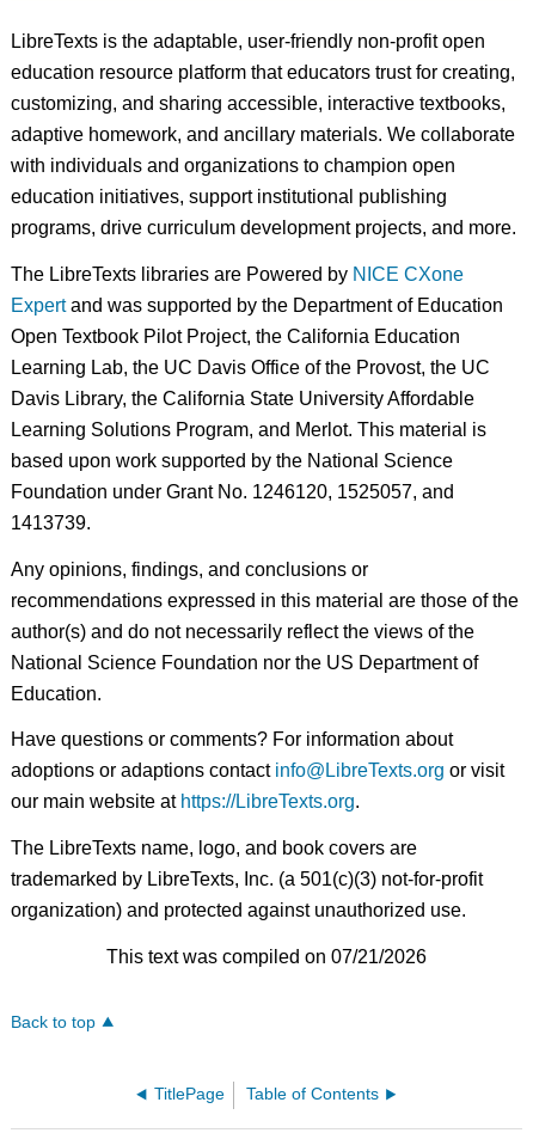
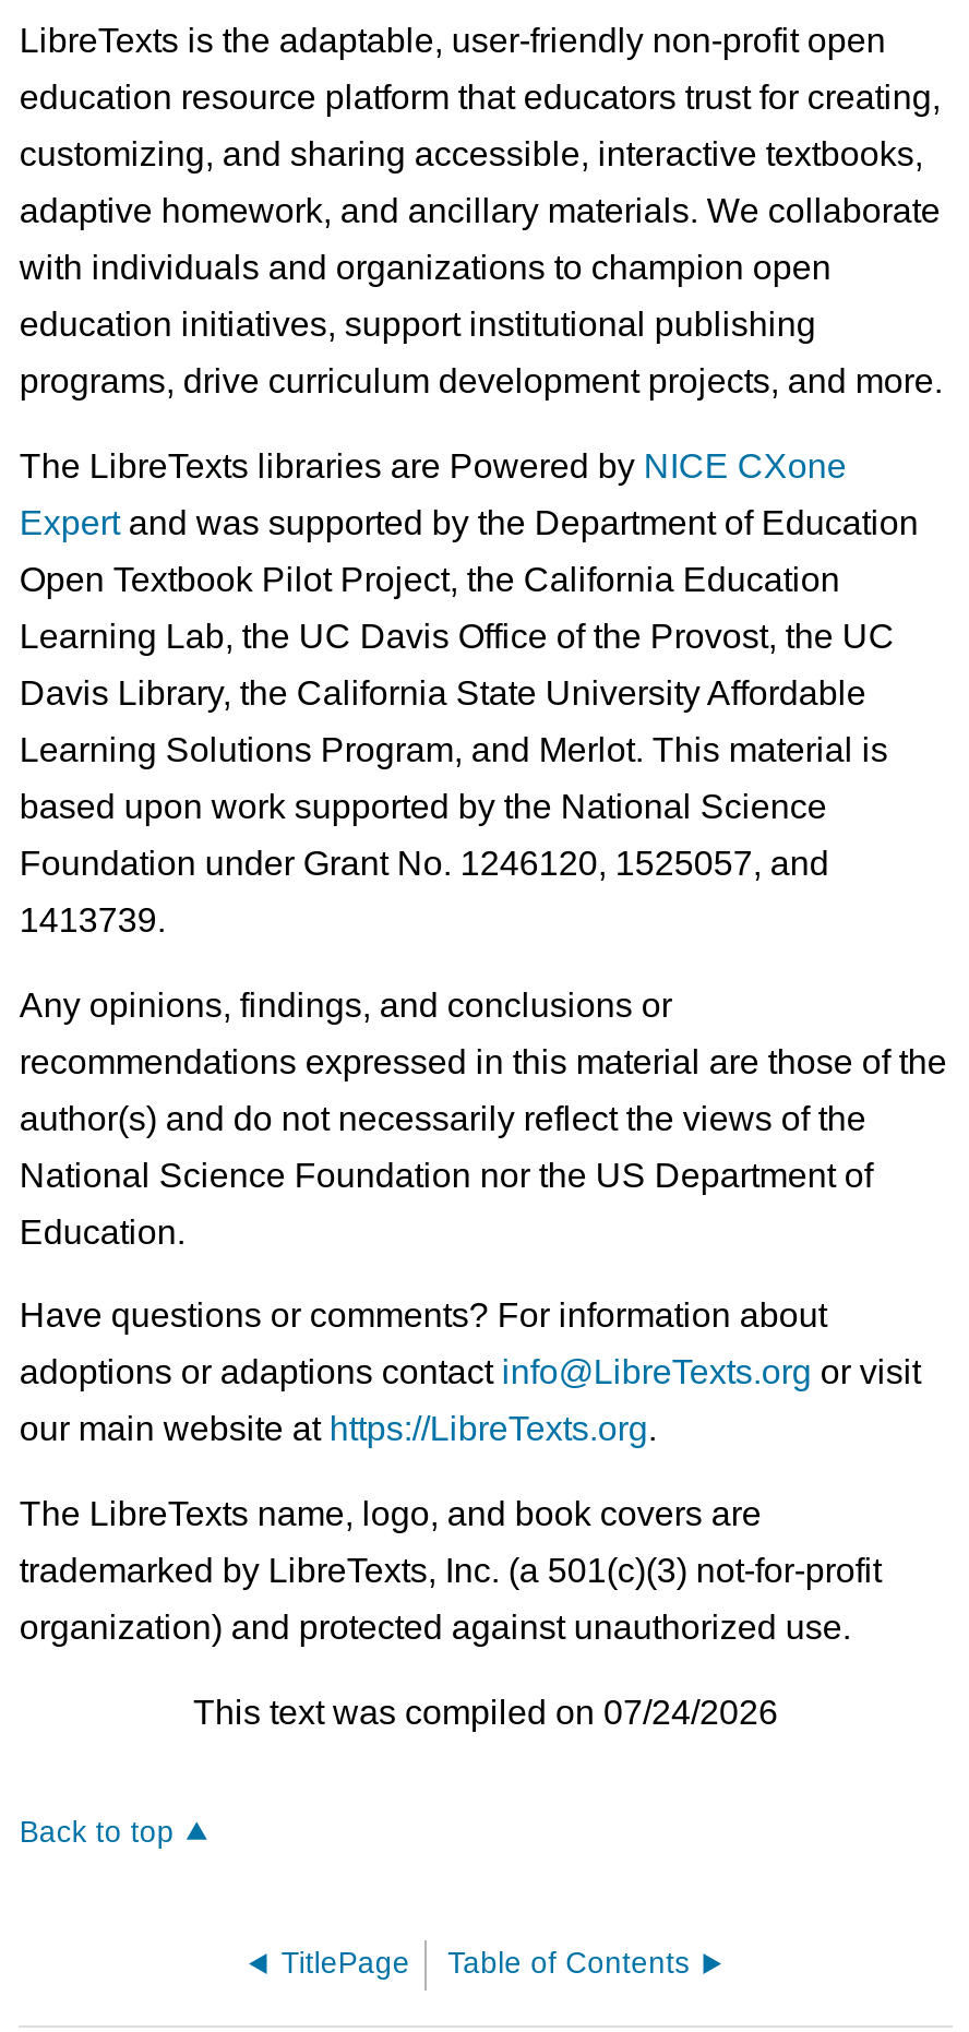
[106,947,427,967] This text was compiled on 07/21/2026 -> [193,1694,778,1731] This text was compiled on 07/24/2026

